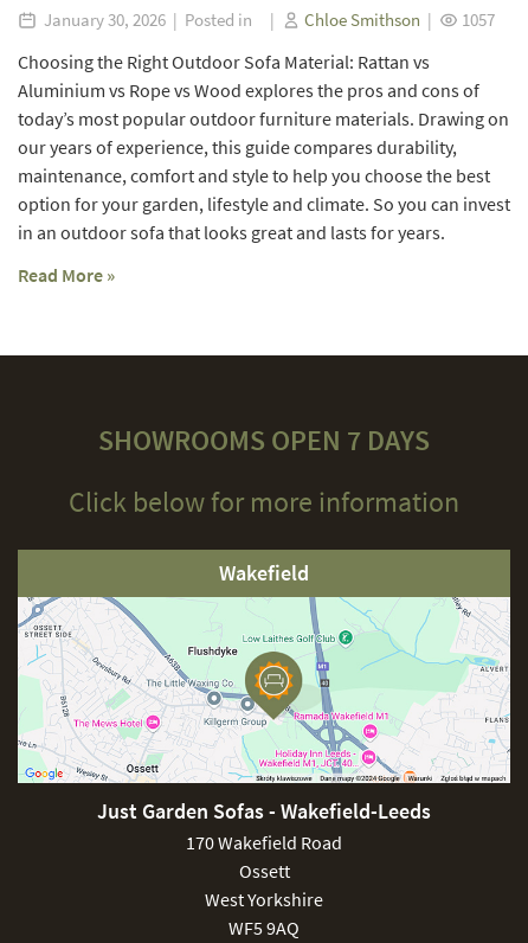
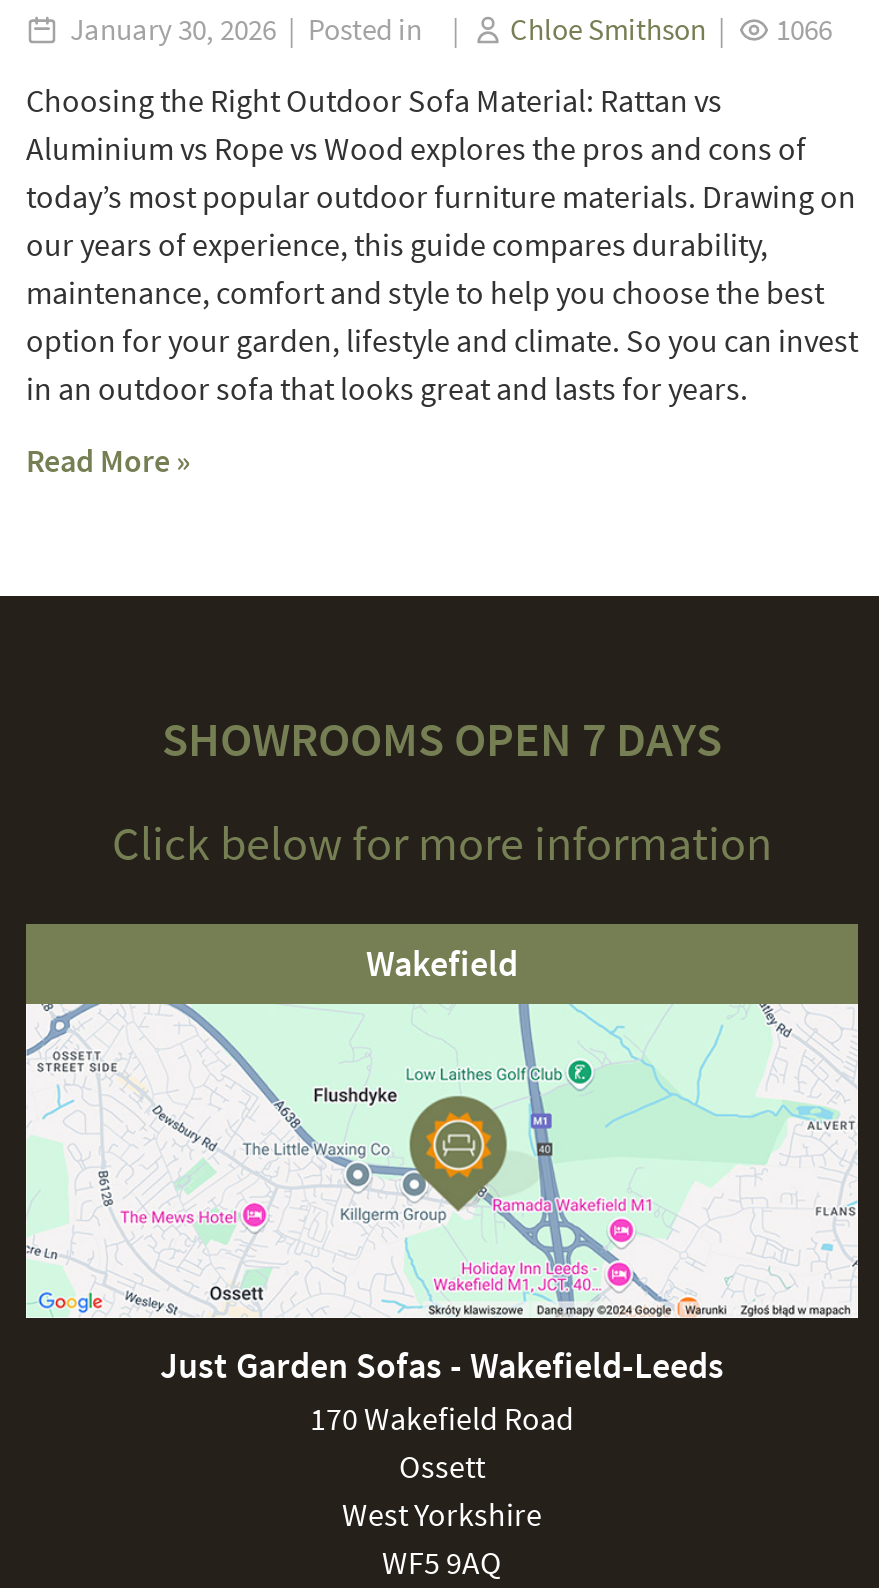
[458,8,495,31] 1057 -> [770,10,832,48] 1066

